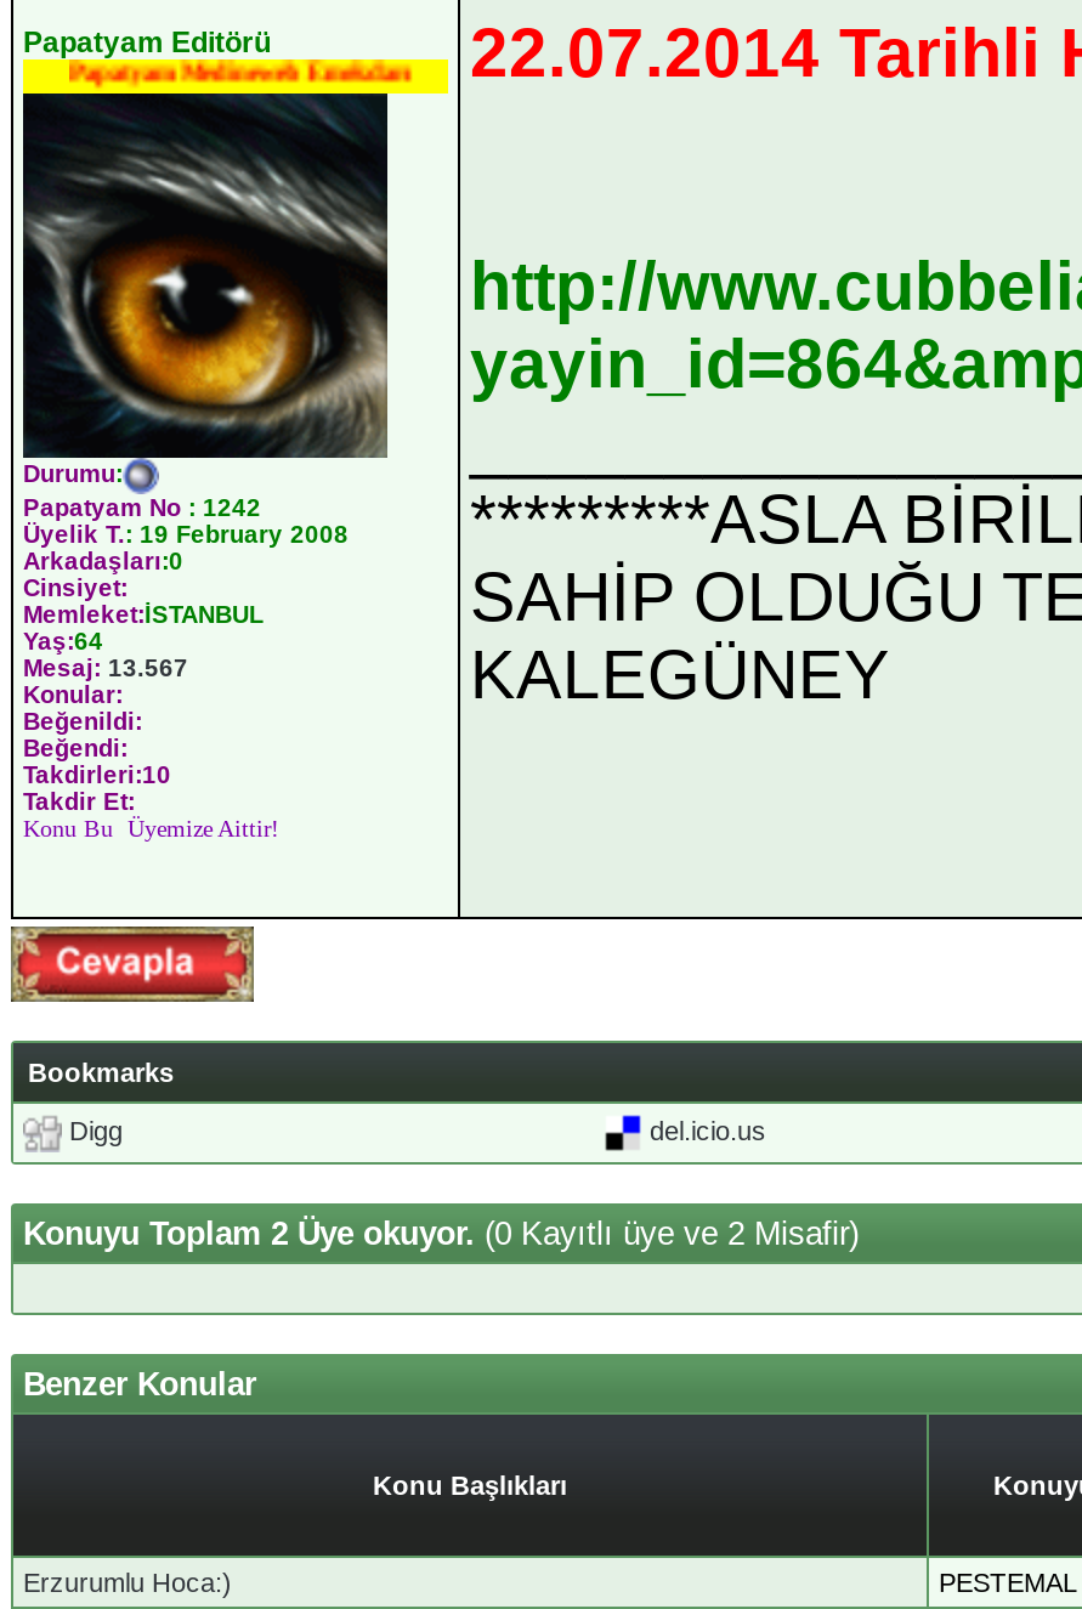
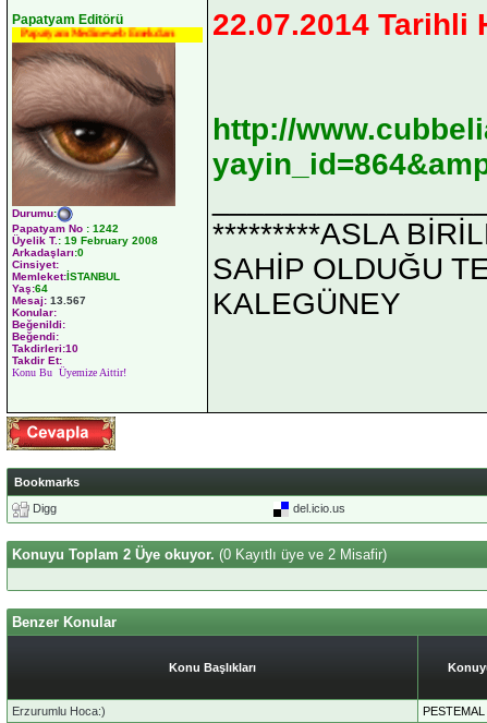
[21,67,390,460] [image] -> [11,31,176,207] [image]

